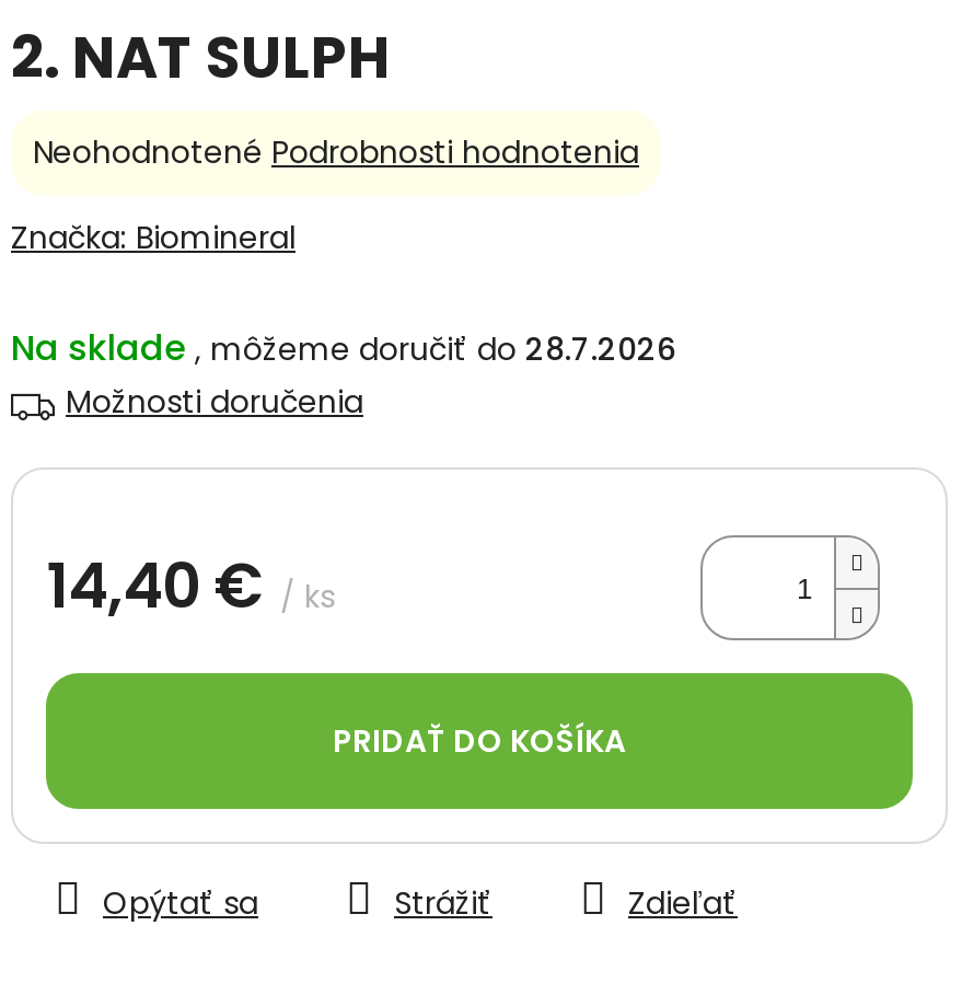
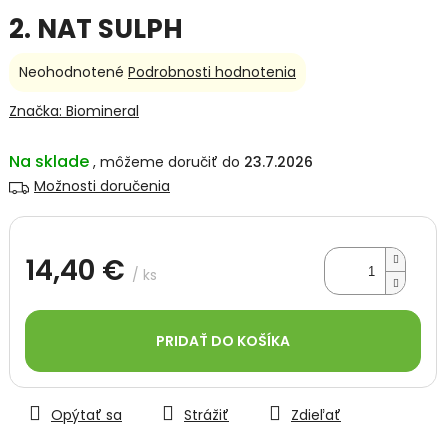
[525,328,676,372] 28.7.2026 -> [244,152,313,172] 23.7.2026

